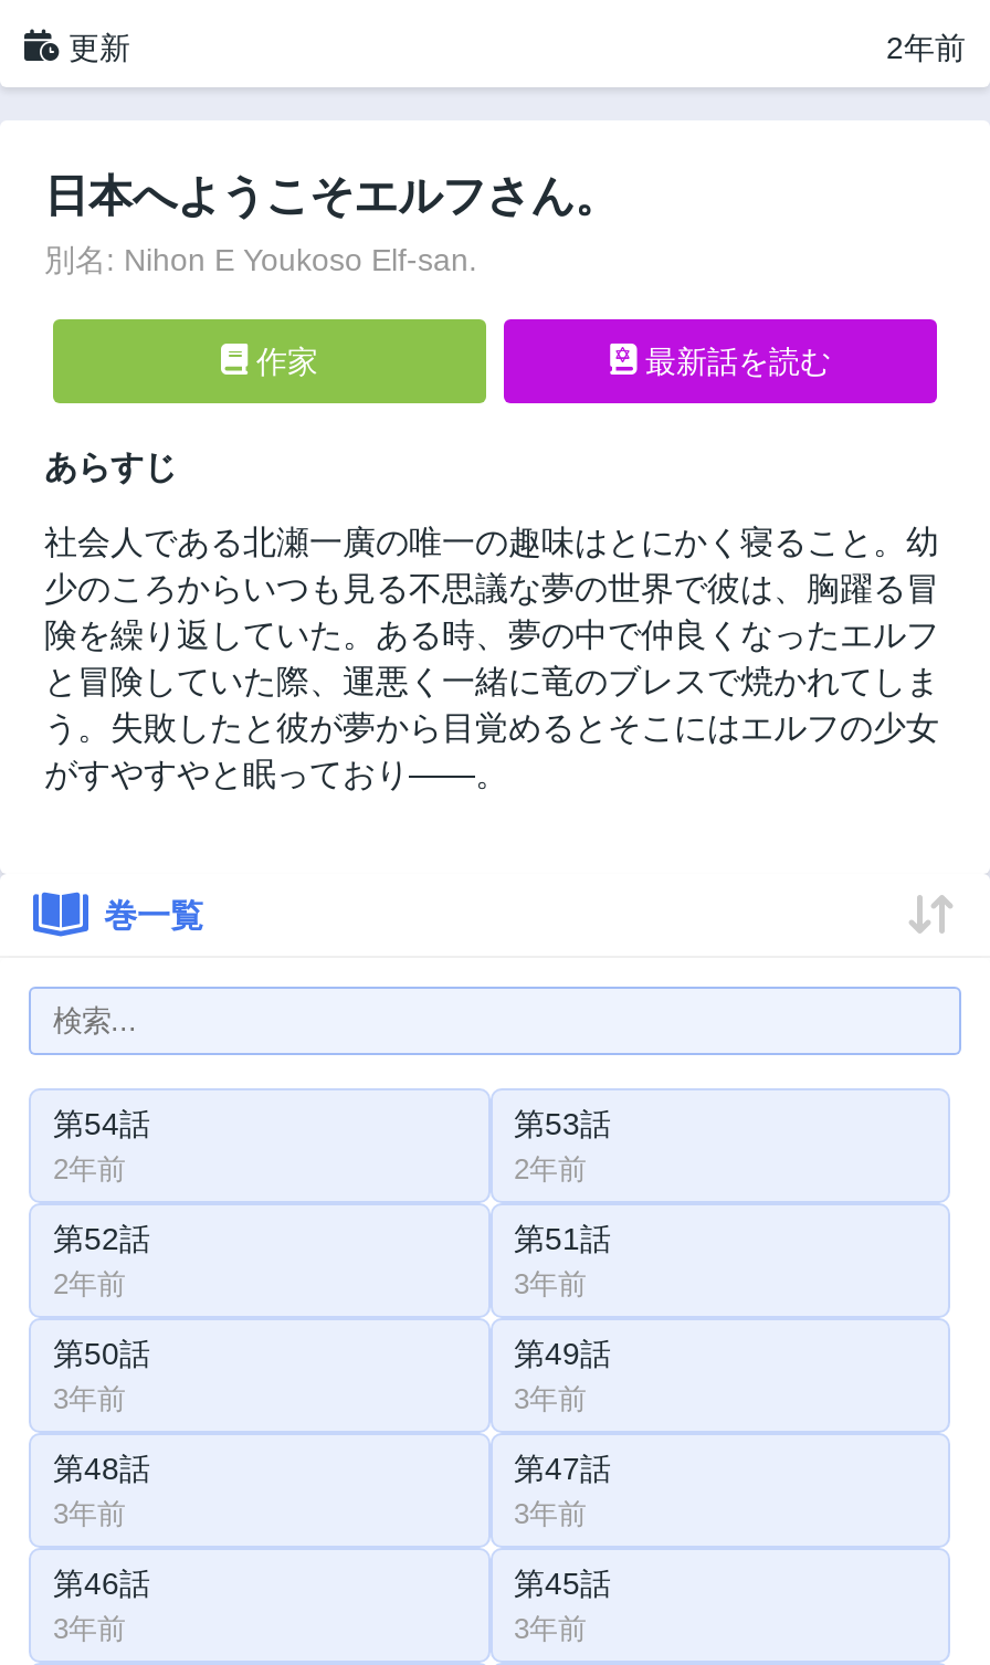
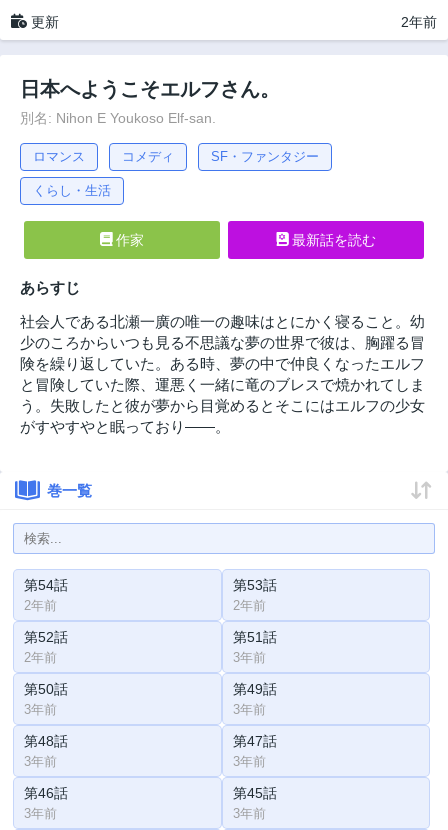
none -> [33,149,319,198] ロマンス | コメディ | SF・ファンタジー | くらし・生活

